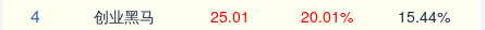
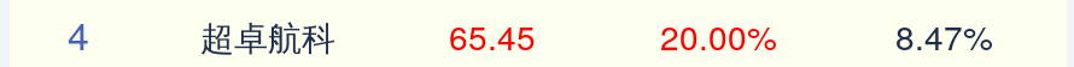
[94,5,450,27] 创业黑马 | 25.01 | 20.01% | 15.44% -> [200,11,992,59] 超卓航科 | 65.45 | 20.00% | 8.47%

